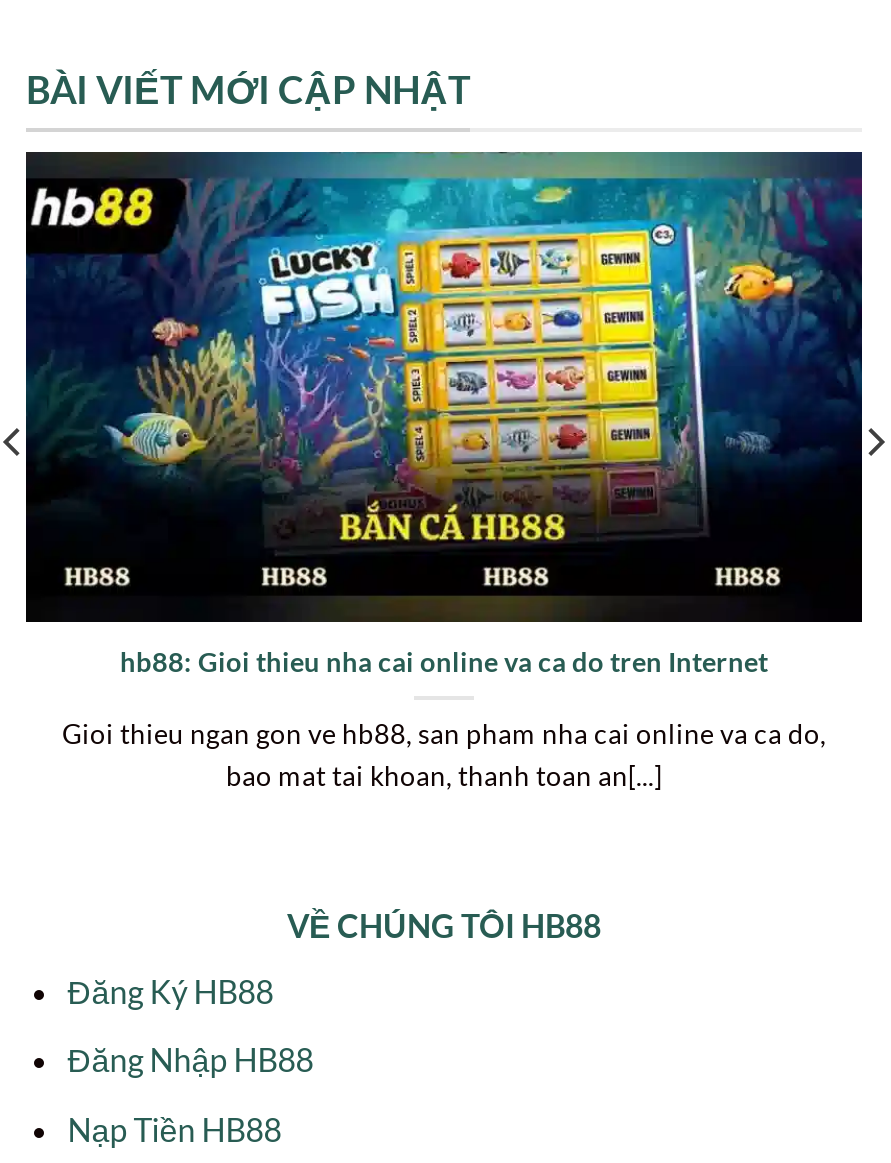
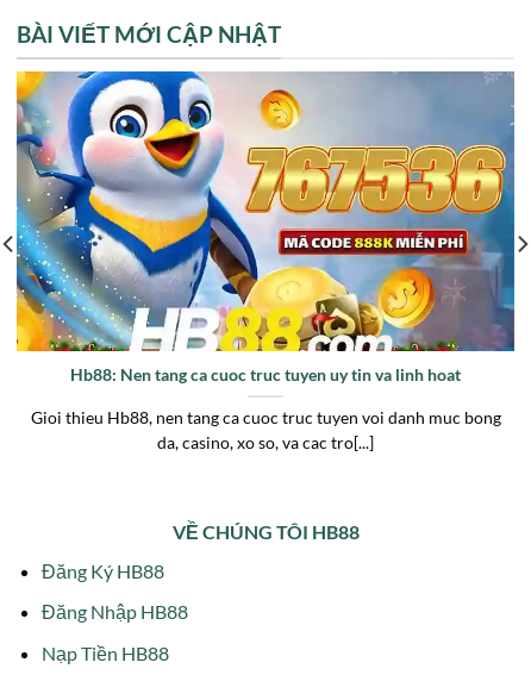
[24,150,864,679] [image] | hb88: Gioi thieu nha cai online va ca do tren Internet -> [15,70,516,385] [image] | Hb88: Nen tang ca cuoc truc tuyen uy tin va linh hoat
[62,719,826,793] Gioi thieu ngan gon ve hb88, san pham nha cai online va ca do, | bao mat tai khoan, thanh toan an[...] -> [30,409,501,453] Gioi thieu Hb88, nen tang ca cuoc truc tuyen voi danh muc bong | da, casino, xo so, va cac tro[...]

